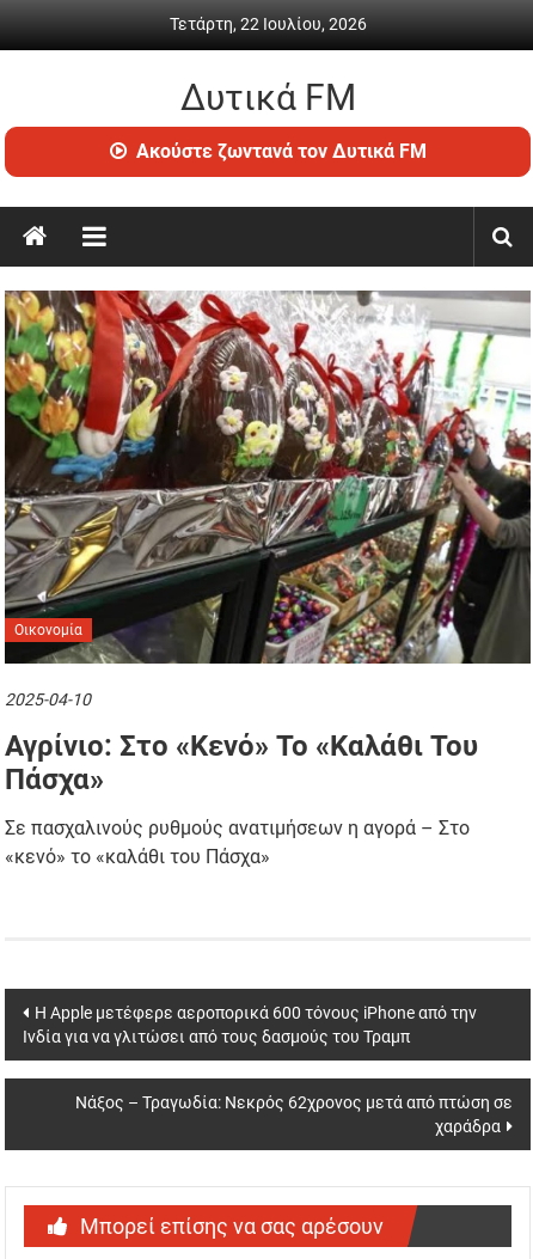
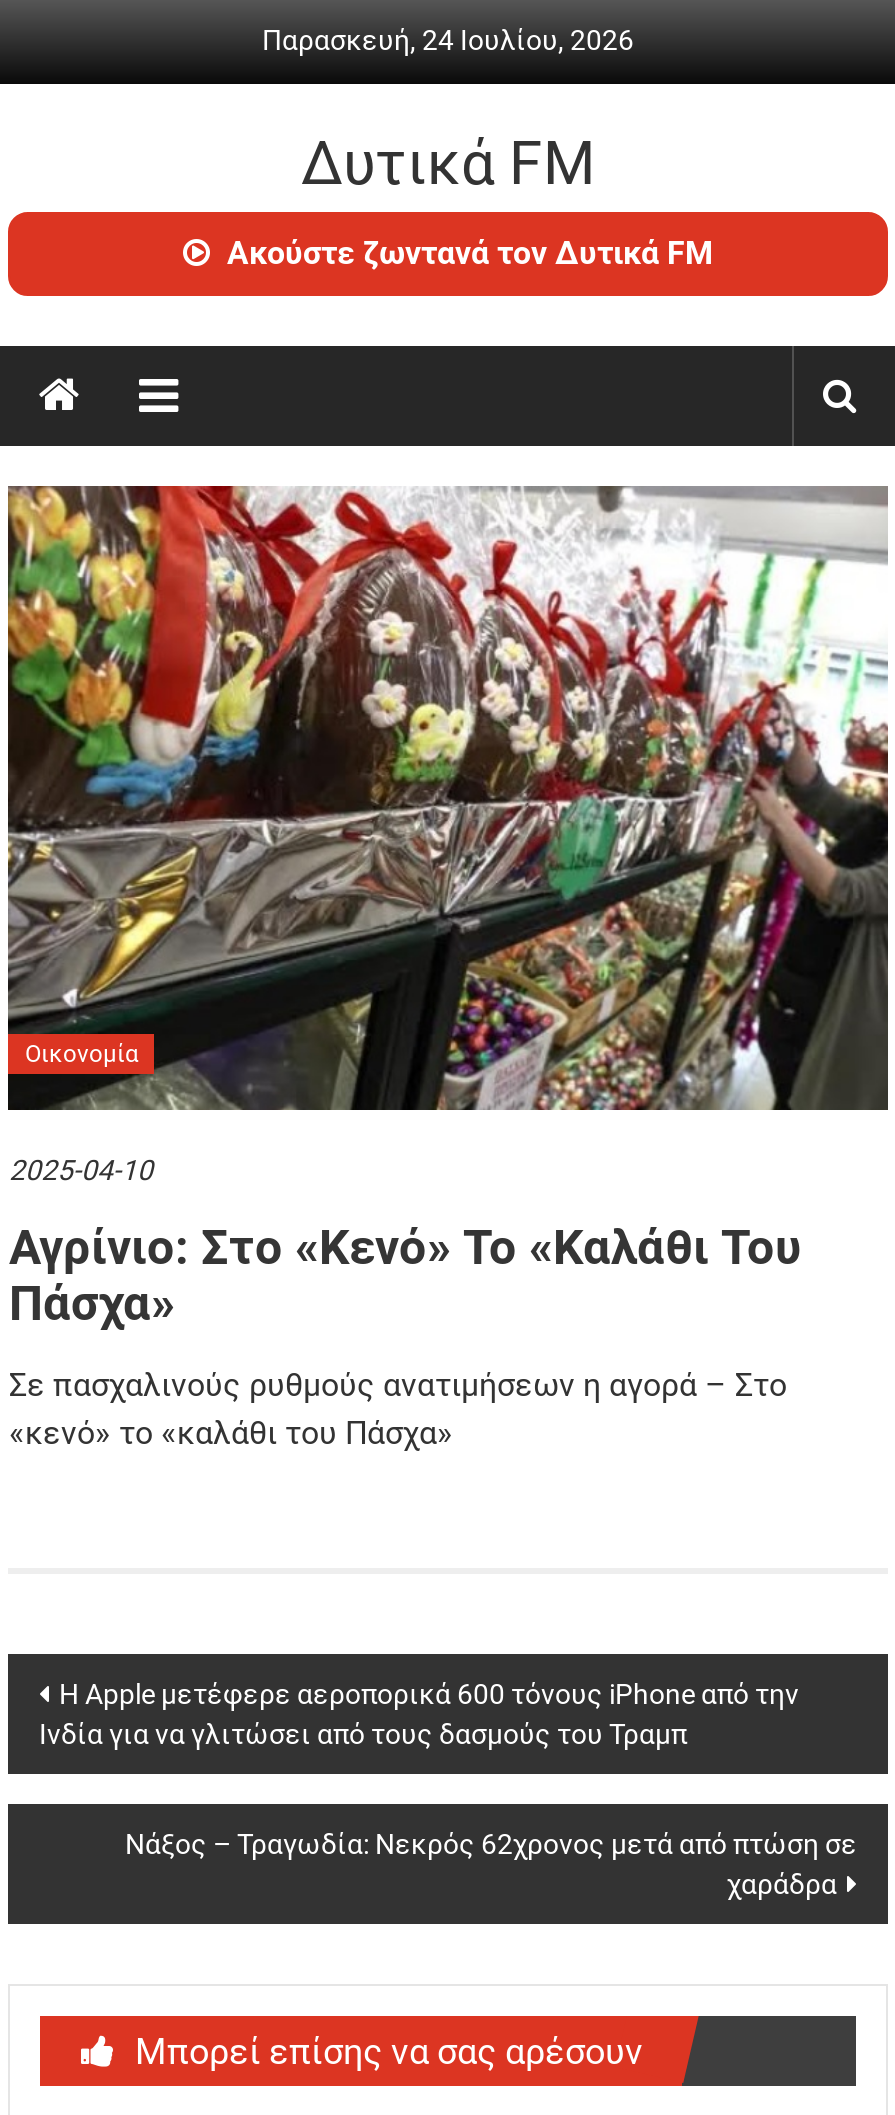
[169,14,366,33] Τετάρτη, 22 Ιουλίου, 2026 -> [262,24,634,56] Παρασκευή, 24 Ιουλίου, 2026

